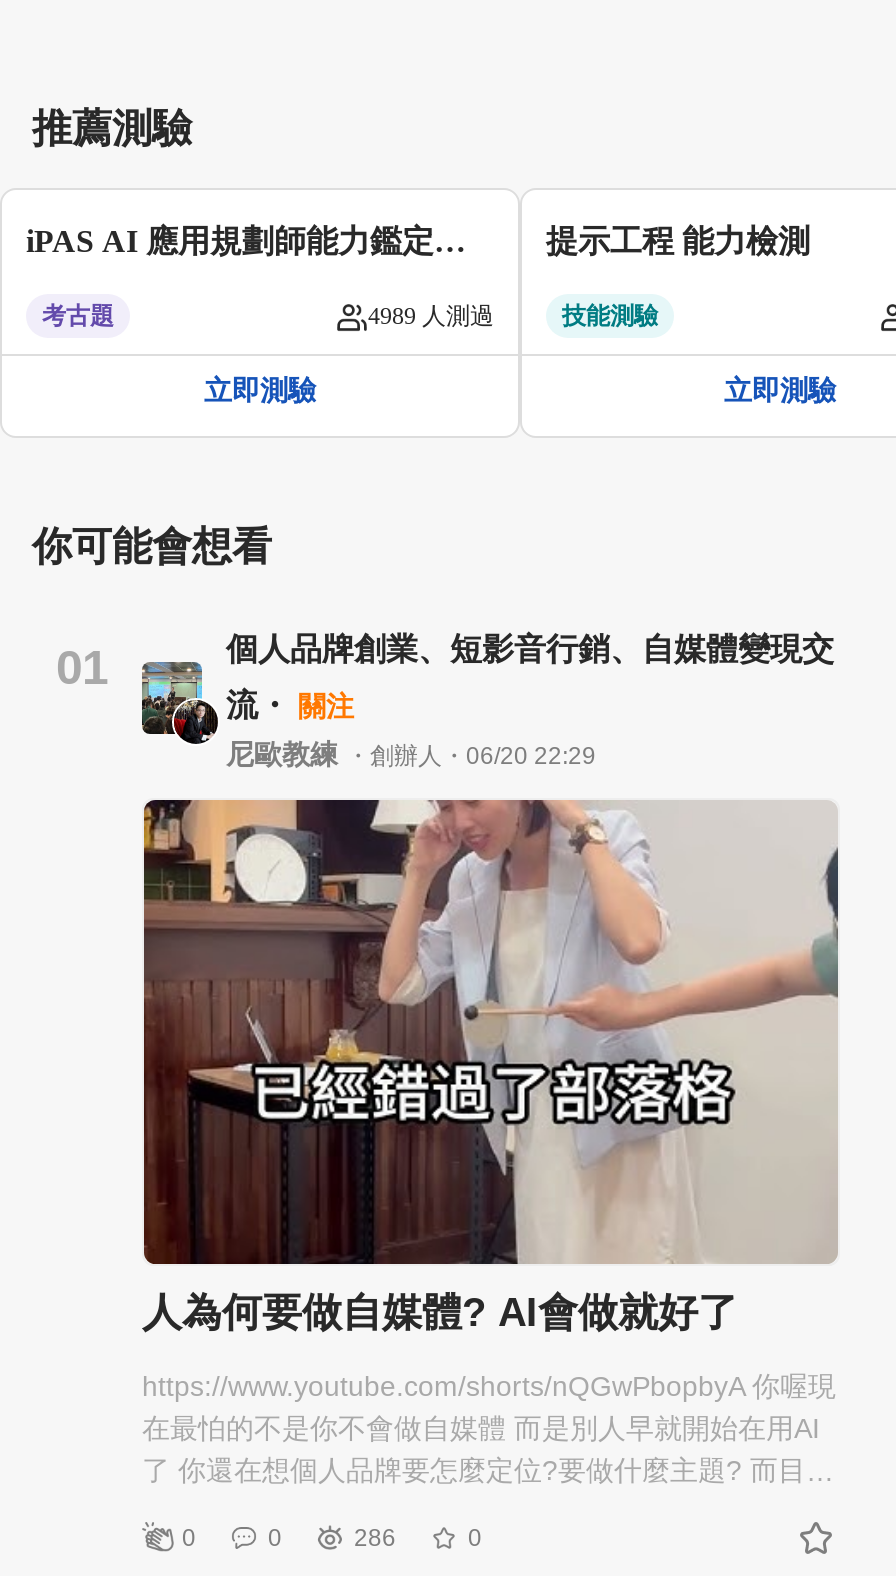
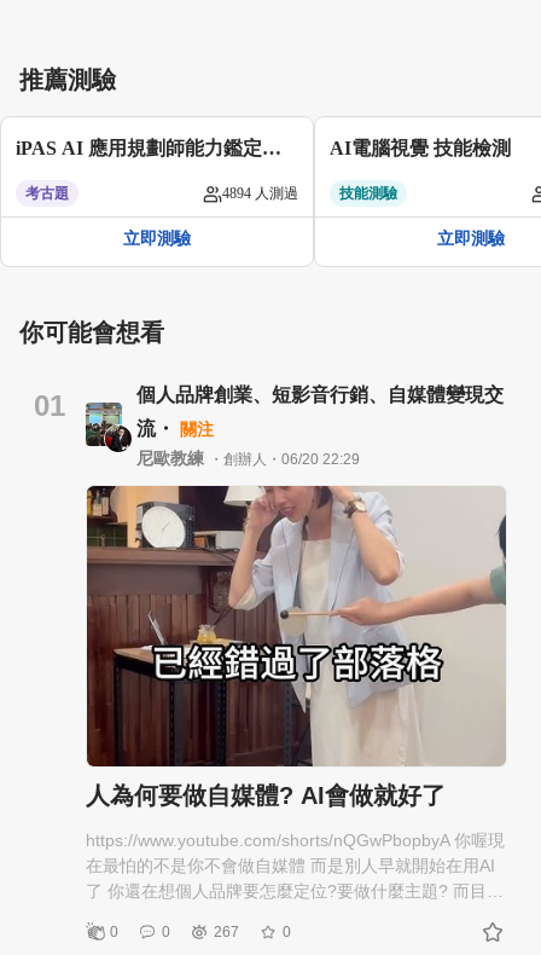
[546,224,810,258] 提示工程 能力檢測 -> [330,138,511,158] AI電腦視覺 技能檢測
[368,302,494,330] 4989 人測過 -> [222,185,298,202] 4894 人測過
[354,1525,396,1553] 286 -> [214,924,239,941] 267

